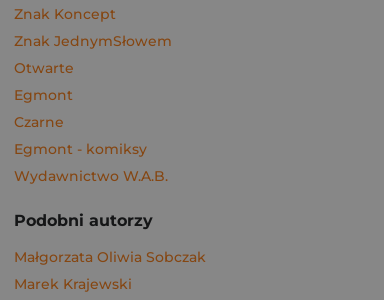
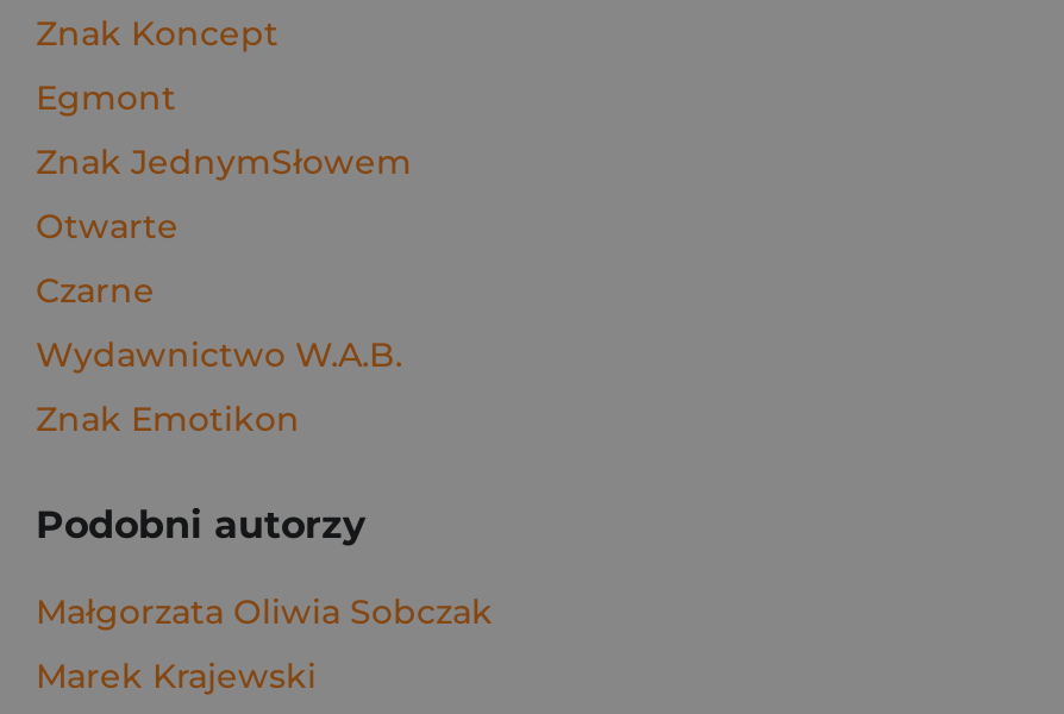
moved [14,32,172,77] -> [36,140,412,248]: Znak JednymSłowem | Otwarte
moved [14,86,73,104] -> [36,76,176,119]: Egmont
[14,140,147,158] Egmont - komiksy -> none
moved [14,167,168,185] -> [36,333,402,376]: Wydawnictwo W.A.B.
none -> [36,397,300,440] Znak Emotikon

